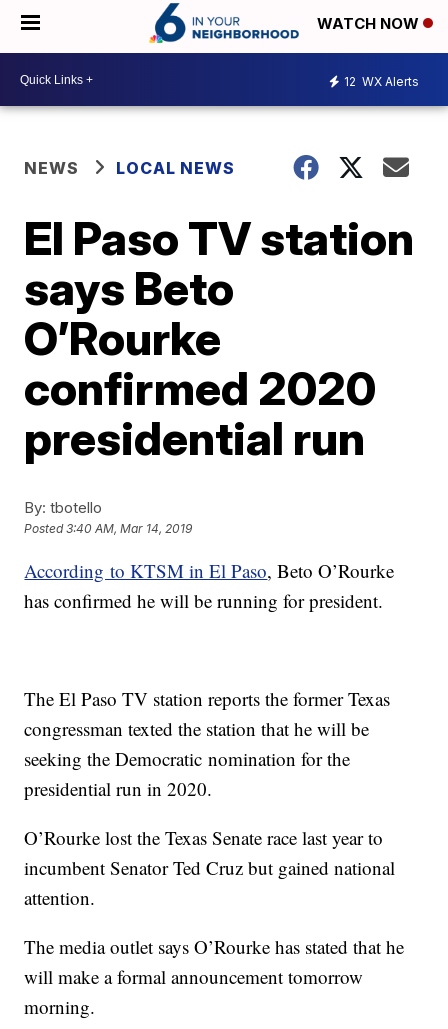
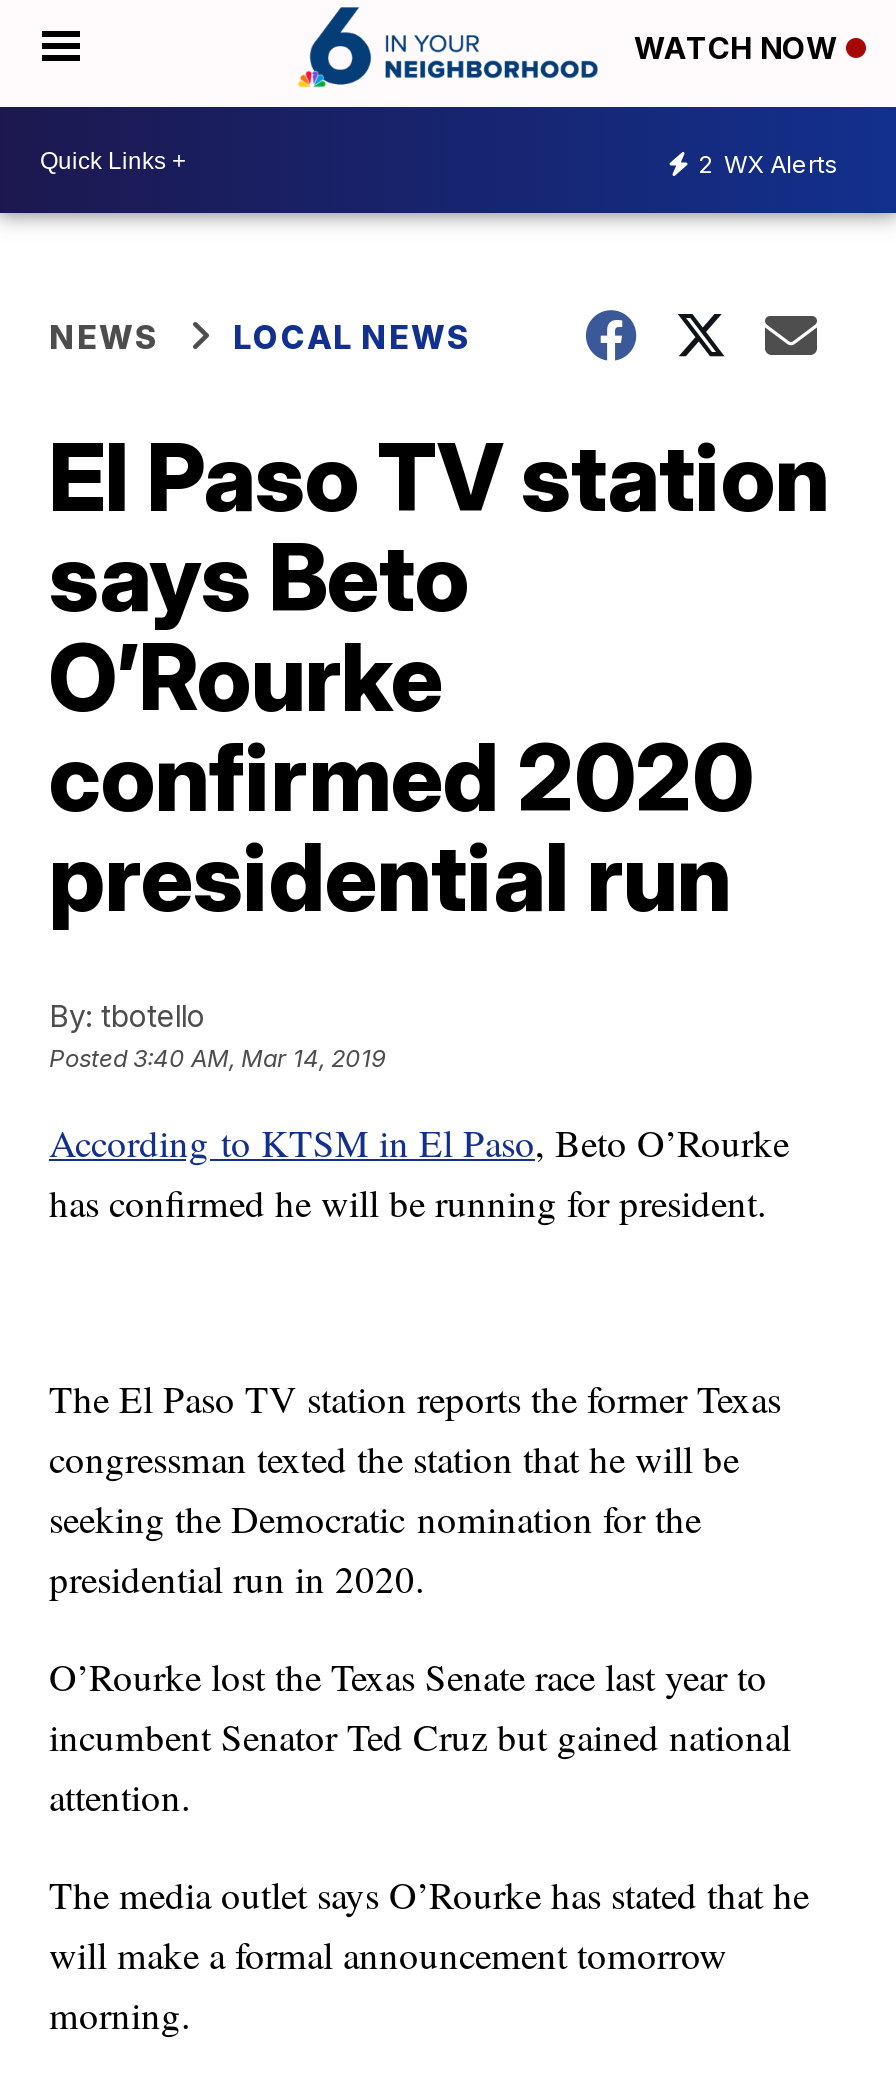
[344,73,419,88] 12 WX Alerts -> [698,148,838,178] 2 WX Alerts

